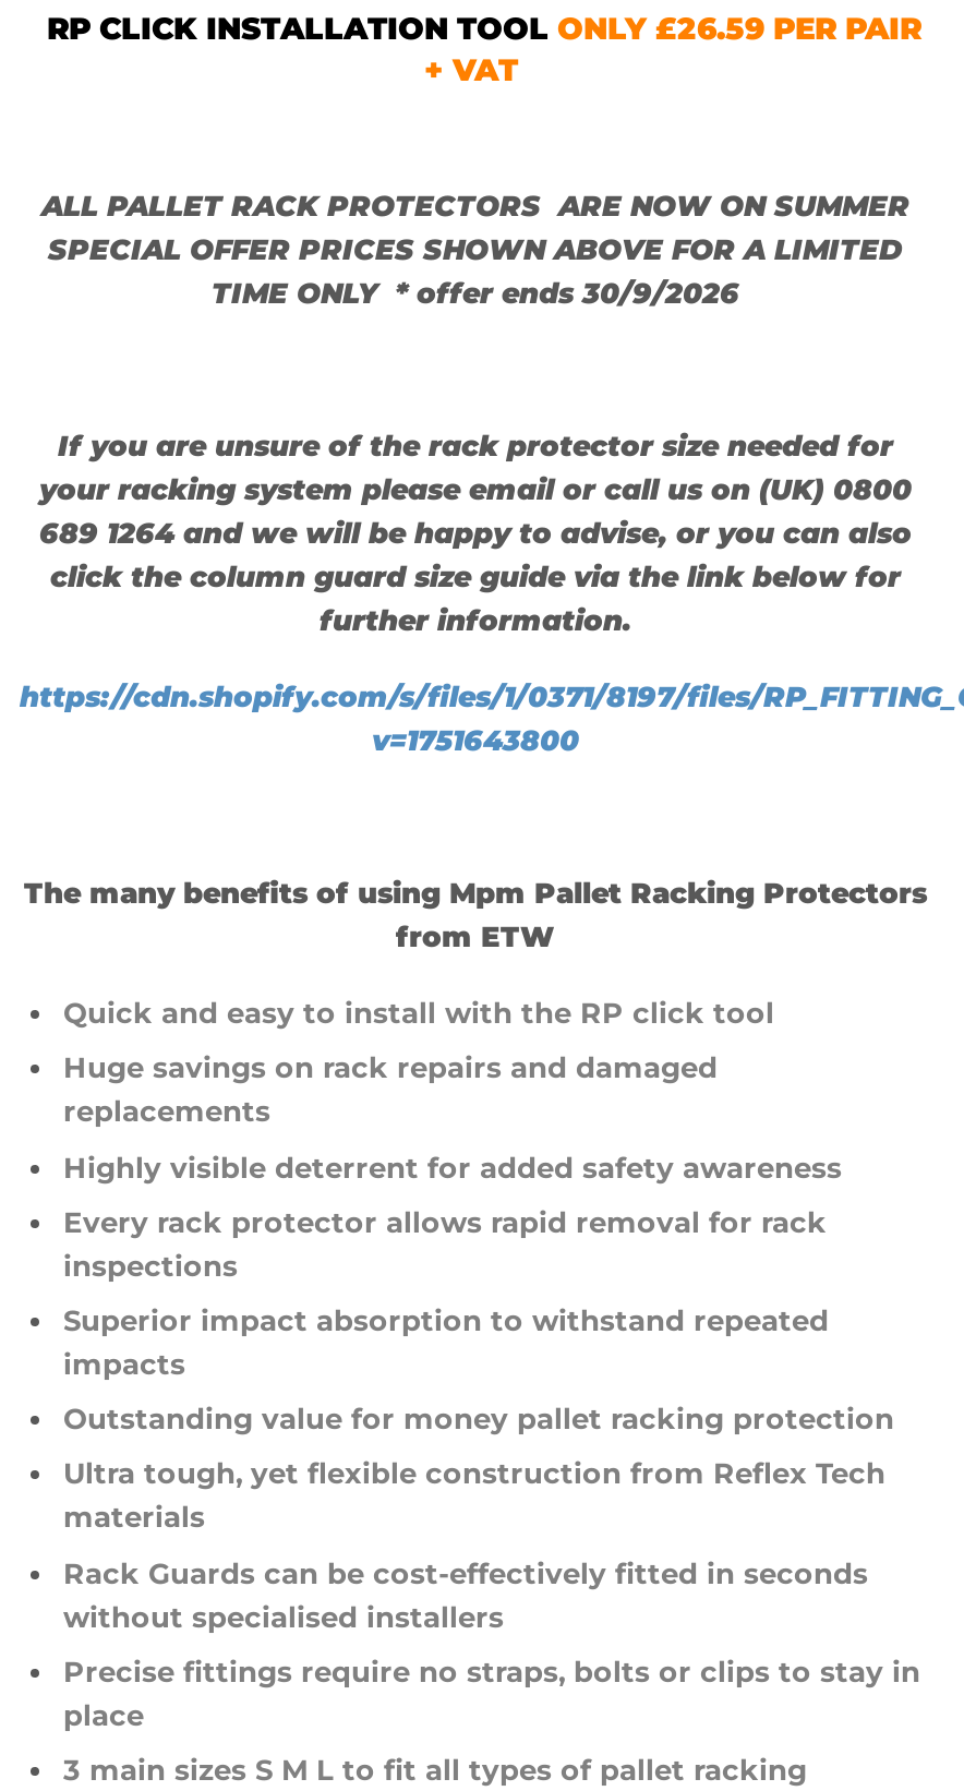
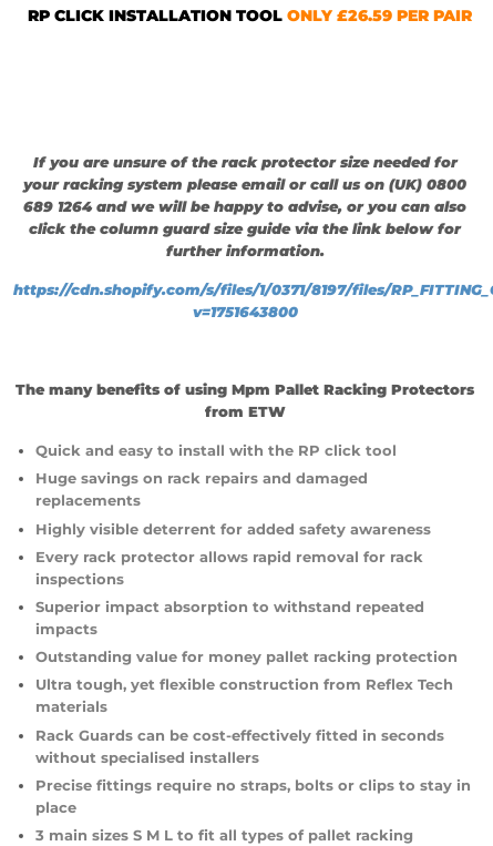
[424,53,527,88] + VAT -> none
[41,188,909,310] ALL PALLET RACK PROTECTORS ARE NOW ON SUMMER | SPECIAL OFFER PRICES SHOWN ABOVE FOR A LIMITED | TIME ONLY * offer ends 30/9/2026 -> none

